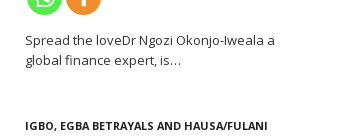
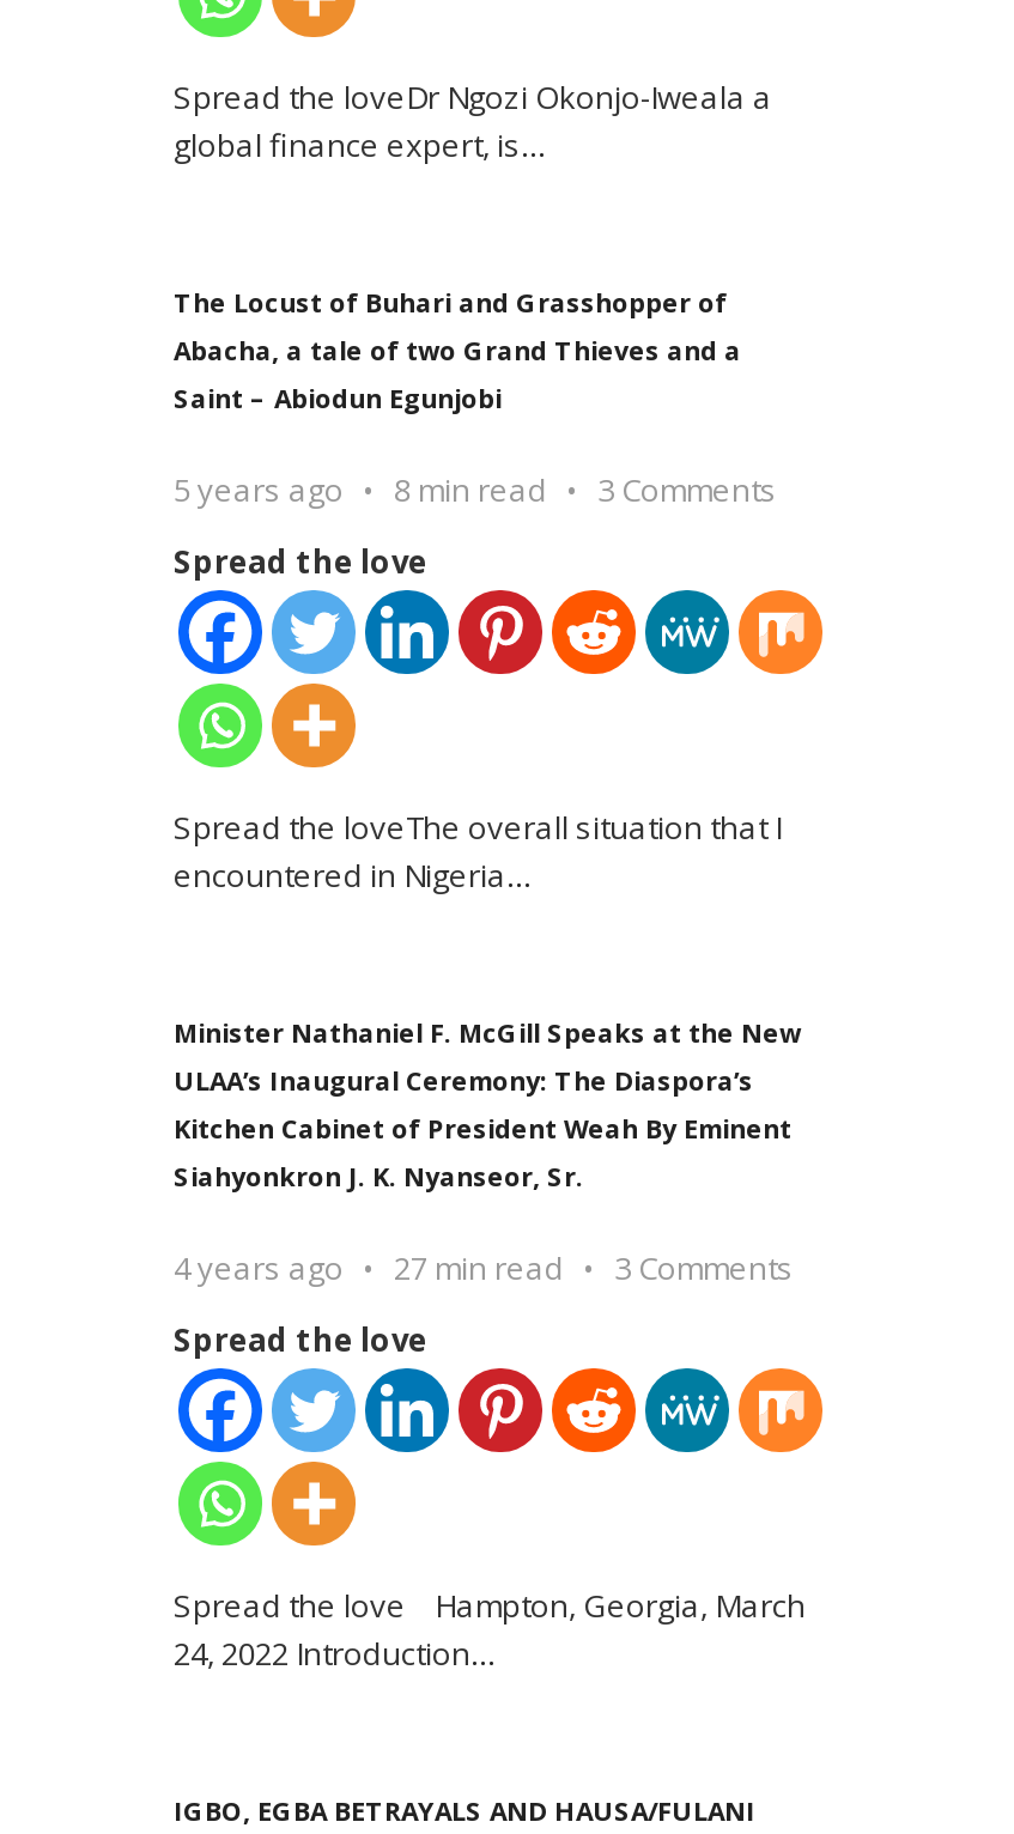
none -> [174,283,777,583] The Locust of Buhari and Grasshopper of | Abacha, a tale of two Grand Thieves and a | Saint – Abiodun Egunjobi | 5 years ago | 8 min read | 3 Comments | Spread the love
none -> [174,587,825,896] [image] | Spread the loveThe overall situation that I | encountered in Nigeria…
none -> [174,1013,801,1361] Minister Nathaniel F. McGill Speaks at the New | ULAA’s Inaugural Ceremony: The Diaspora’s | Kitchen Cabinet of President Weah By Eminent | Siahyonkron J. K. Nyanseor, Sr. | 4 years ago | 27 min read | 3 Comments | Spread the love
none -> [174,1365,825,1674] [image] | Spread the love Hampton, Georgia, March | 24, 2022 Introduction…

